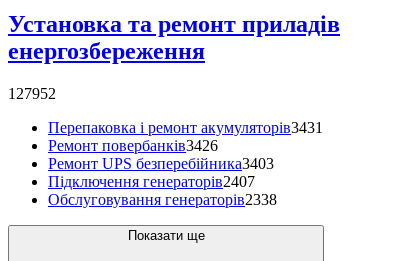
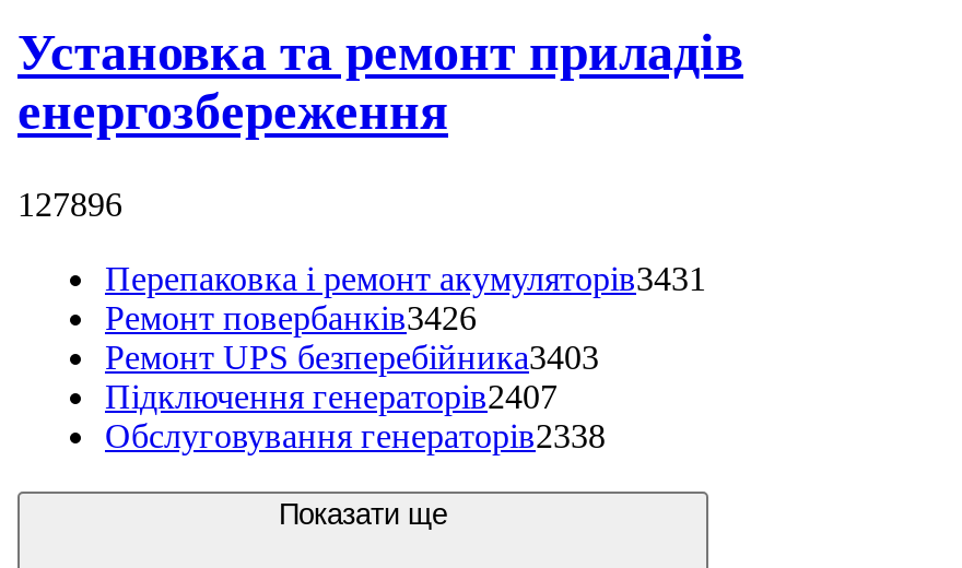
[8,85,56,102] 127952 -> [17,185,122,222] 127896

